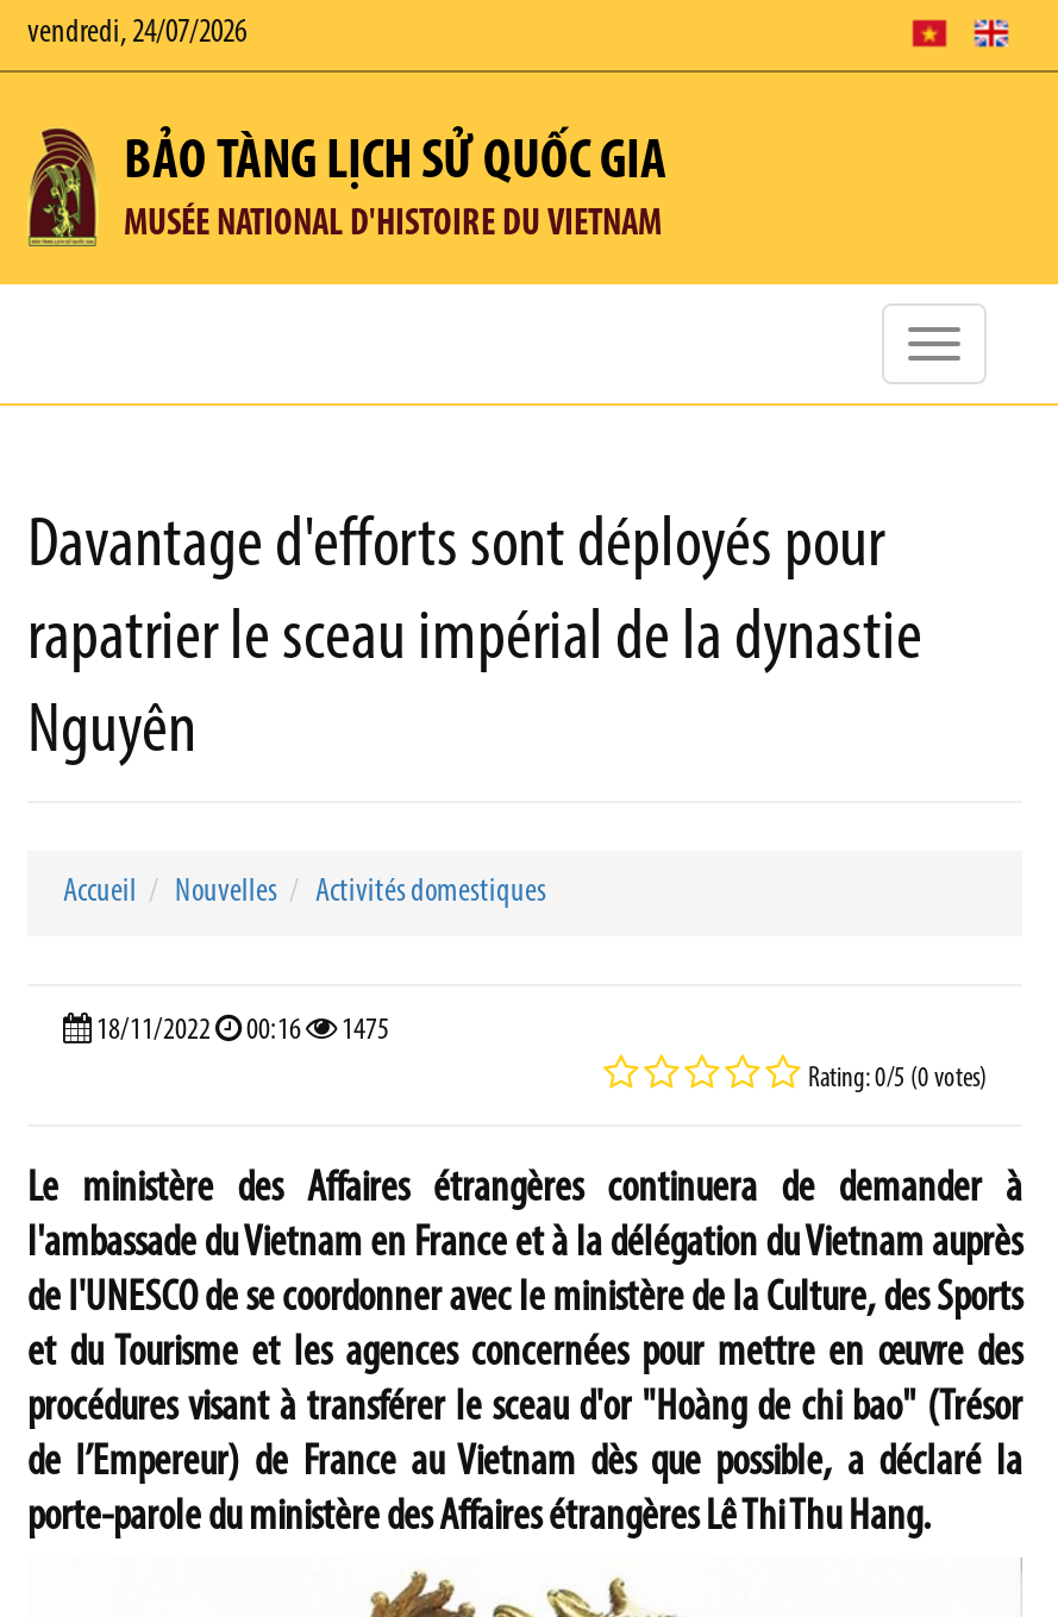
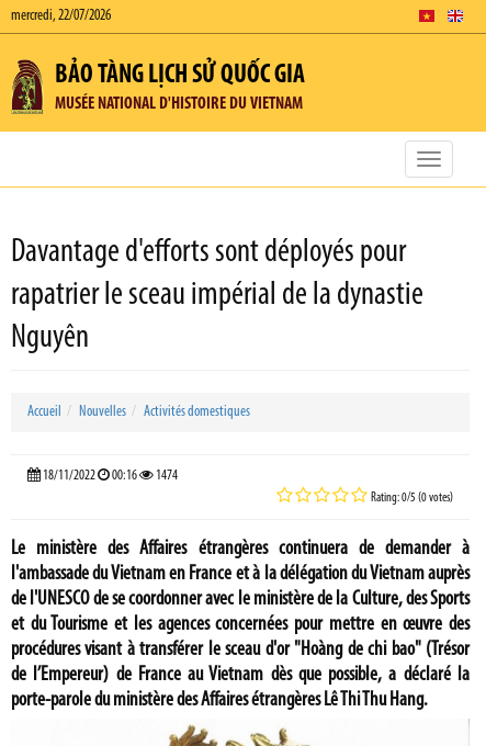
[27,15,246,51] vendredi, 24/07/2026 -> [11,8,111,24] mercredi, 22/07/2026
[92,1015,389,1046] 18/11/2022 00:16 1475 -> [41,468,178,483] 18/11/2022 00:16 1474

